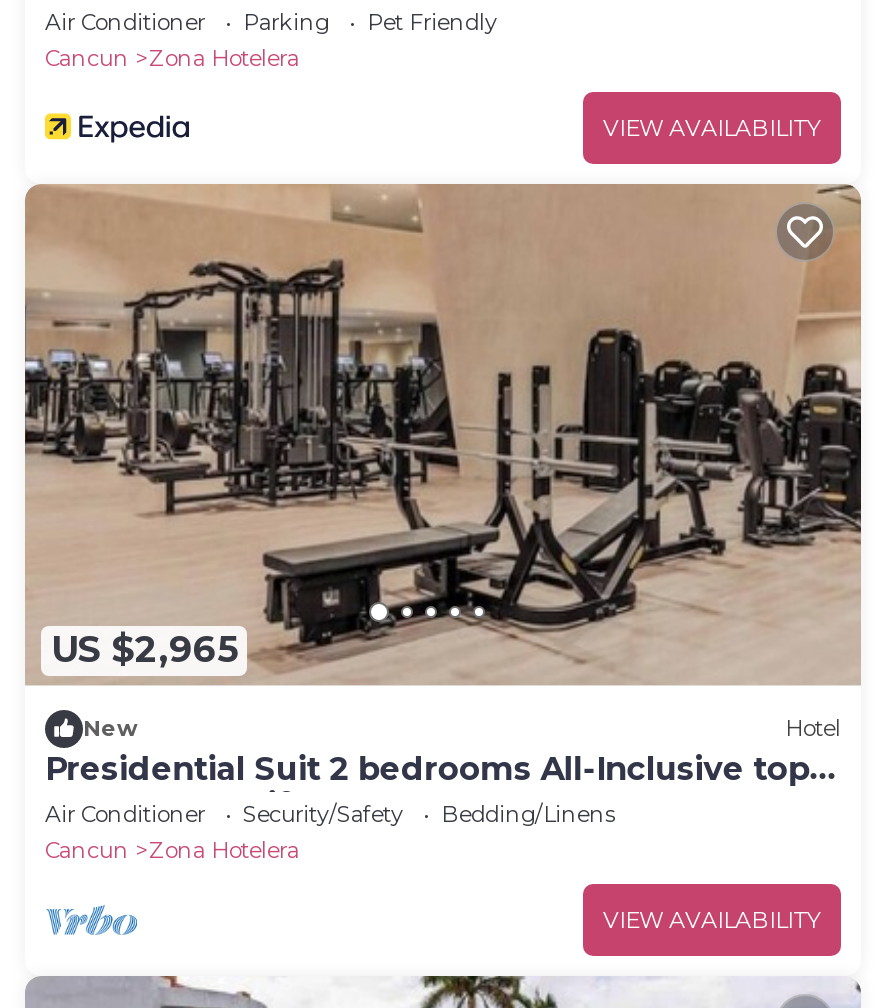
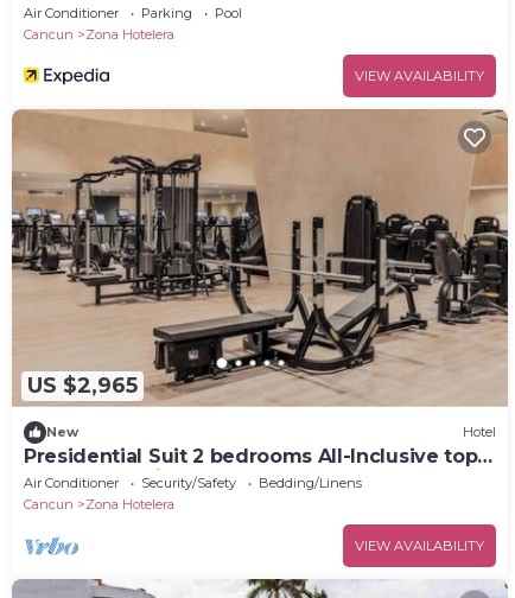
[367,8,497,36] Pet Friendly -> [215,5,242,21] Pool

